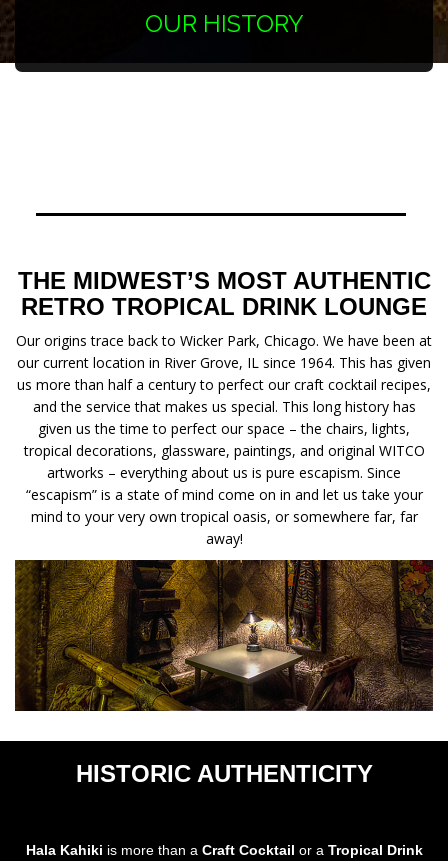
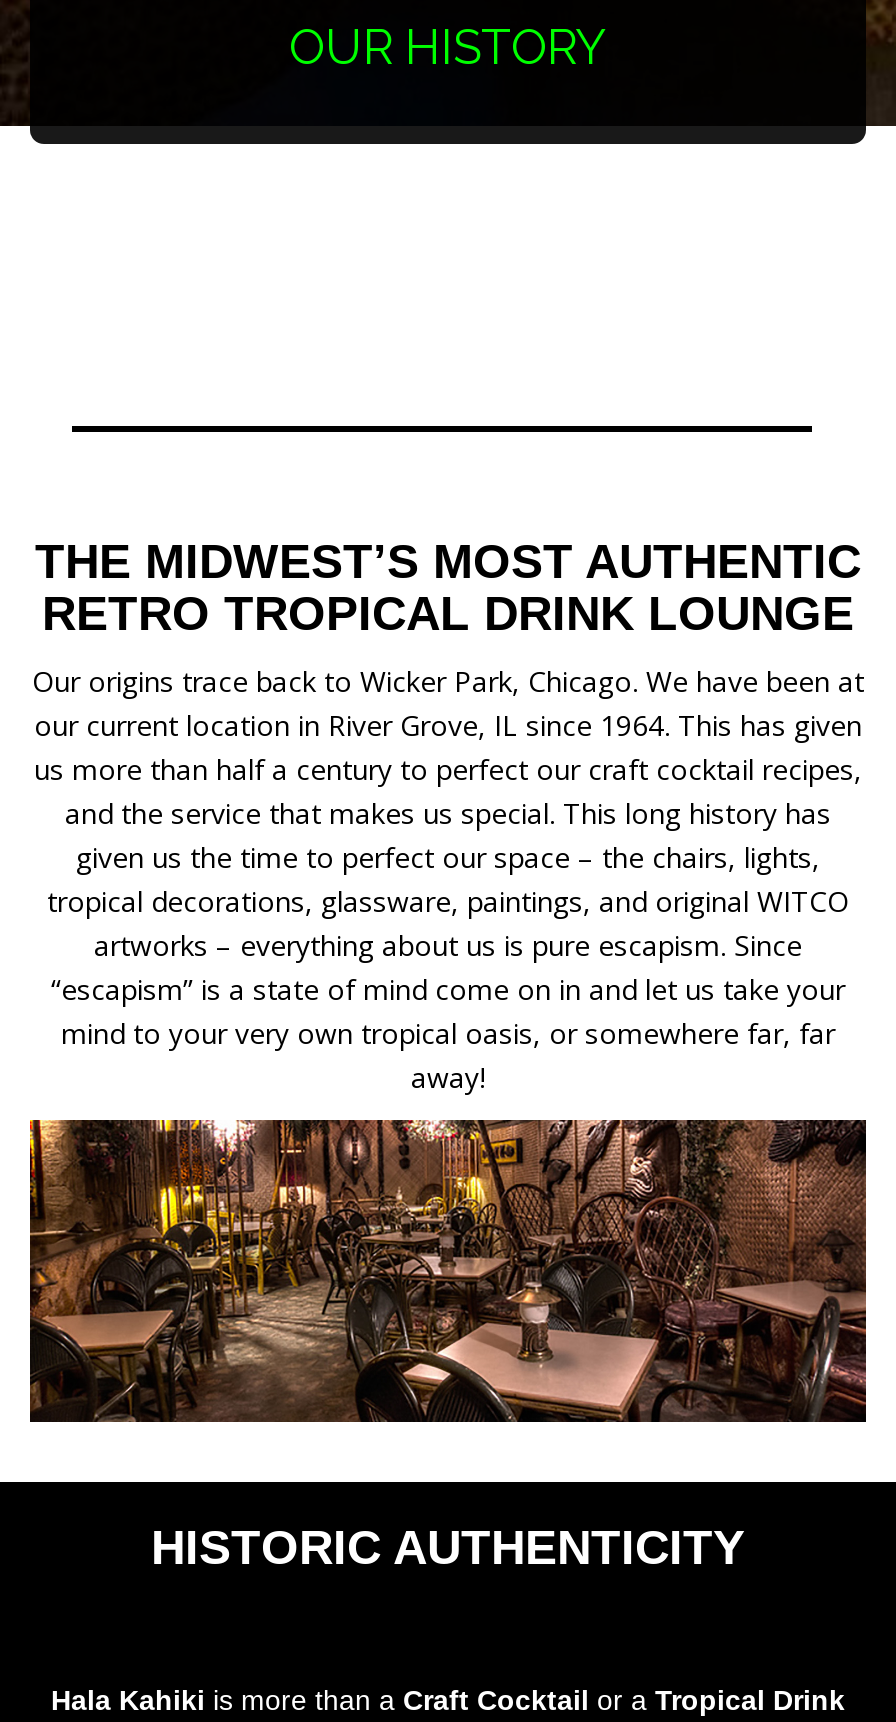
[14,559,434,711] [image] -> [28,1118,868,1422] [image]

